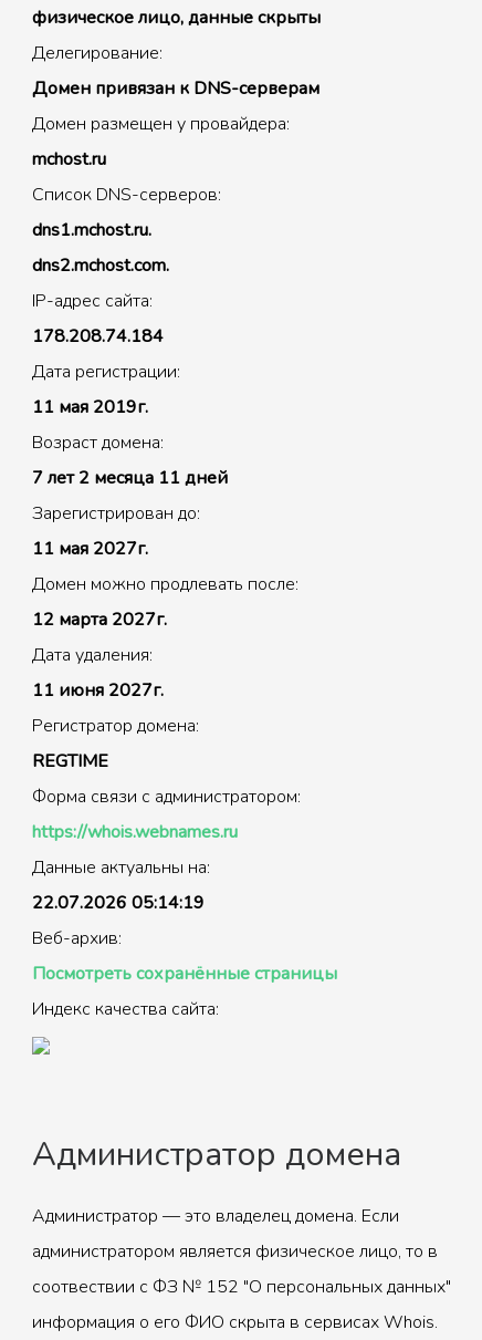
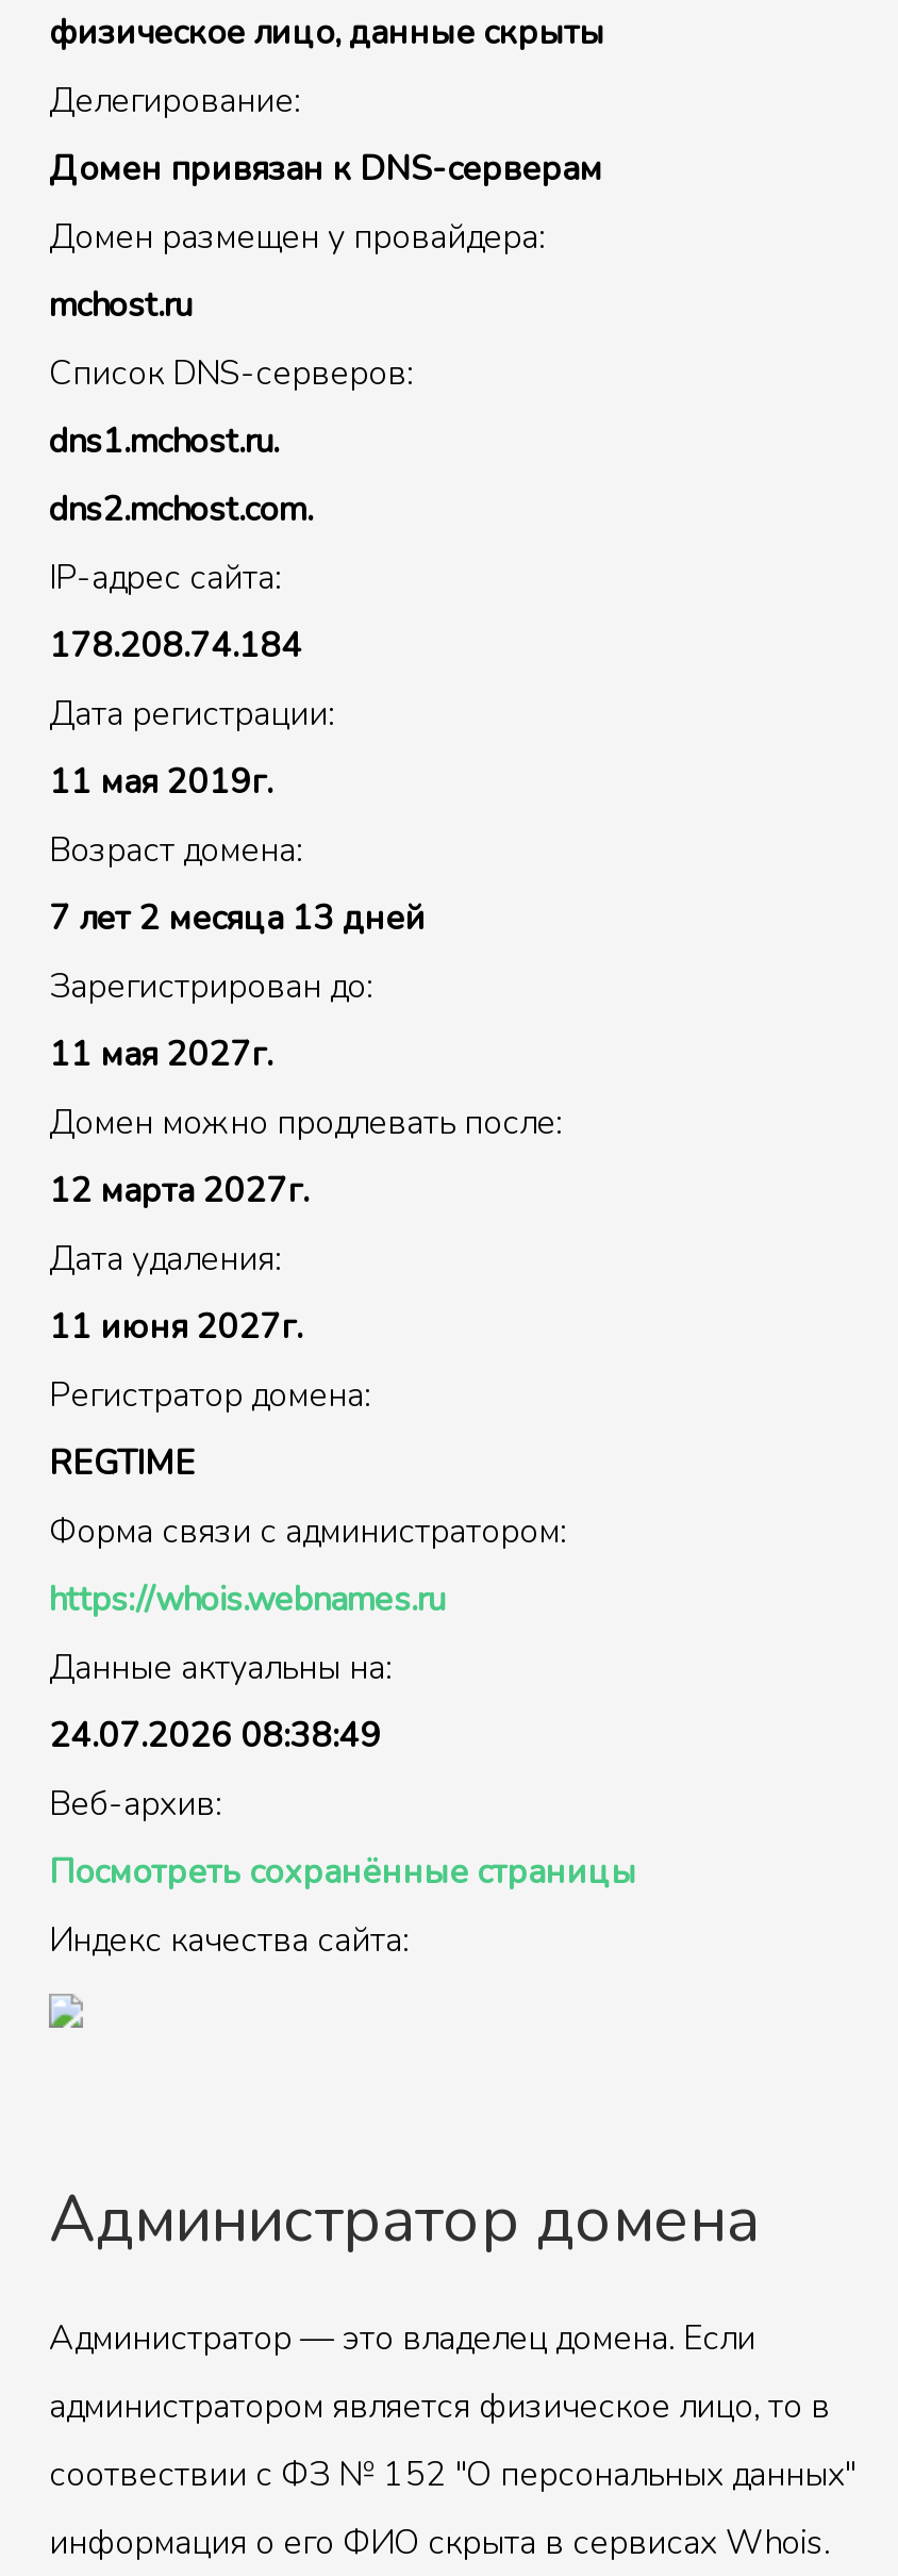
[32,466,228,490] 7 лет 2 месяца 11 дней -> [49,895,426,942] 7 лет 2 месяца 13 дней
[32,891,205,915] 22.07.2026 05:14:19 -> [49,1713,381,1760] 24.07.2026 08:38:49

